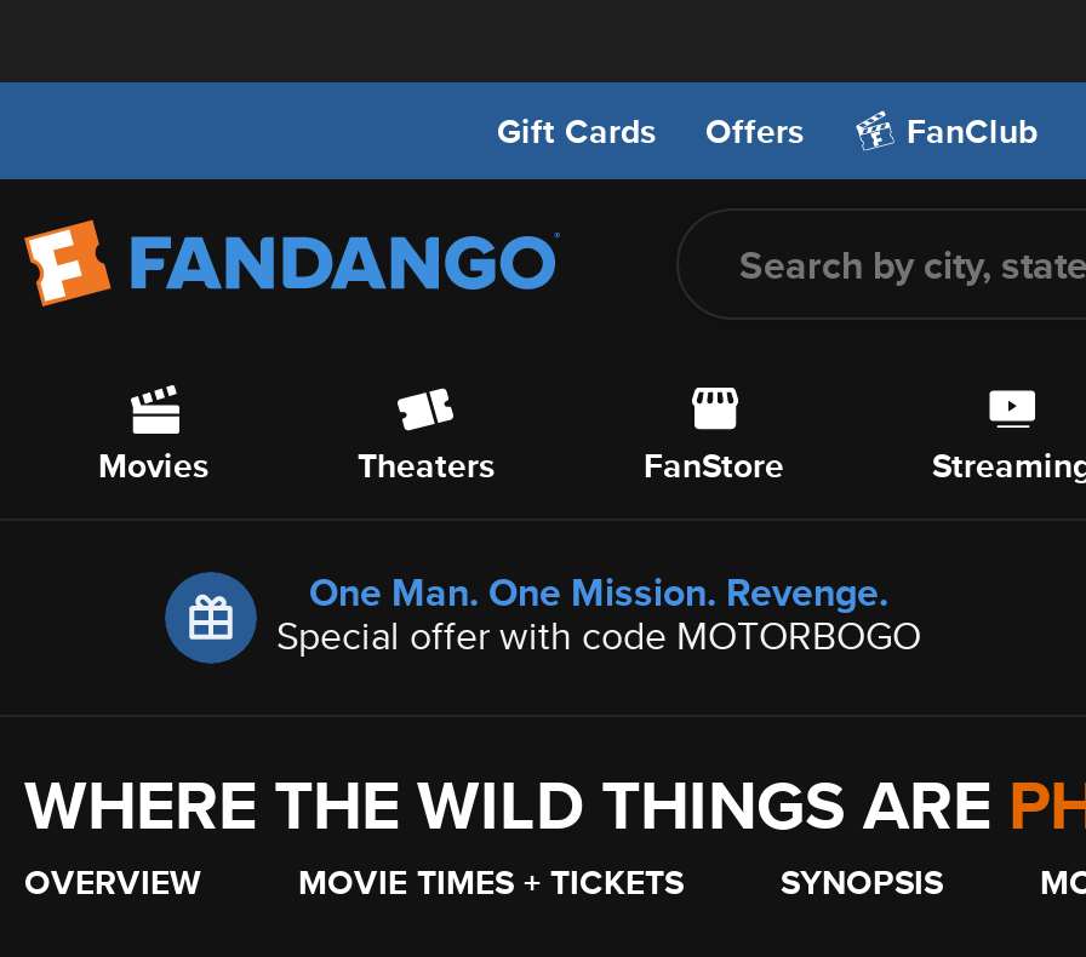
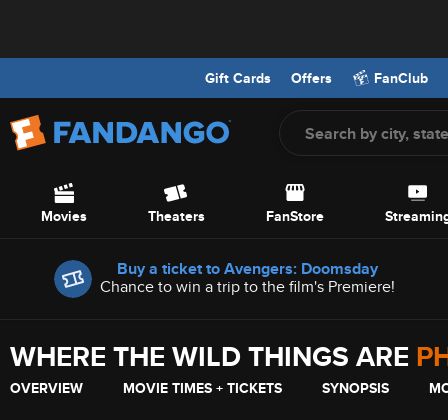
[131,565,921,664] [image] | One Man. One Mission. Revenge. | Special offer with code MOTORBOGO -> [53,257,394,299] [image] | Buy a ticket to Avengers: Doomsday | Chance to win a trip to the film's Premiere!

